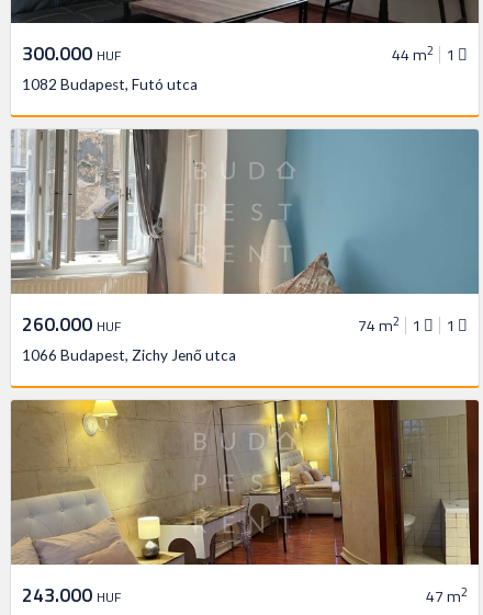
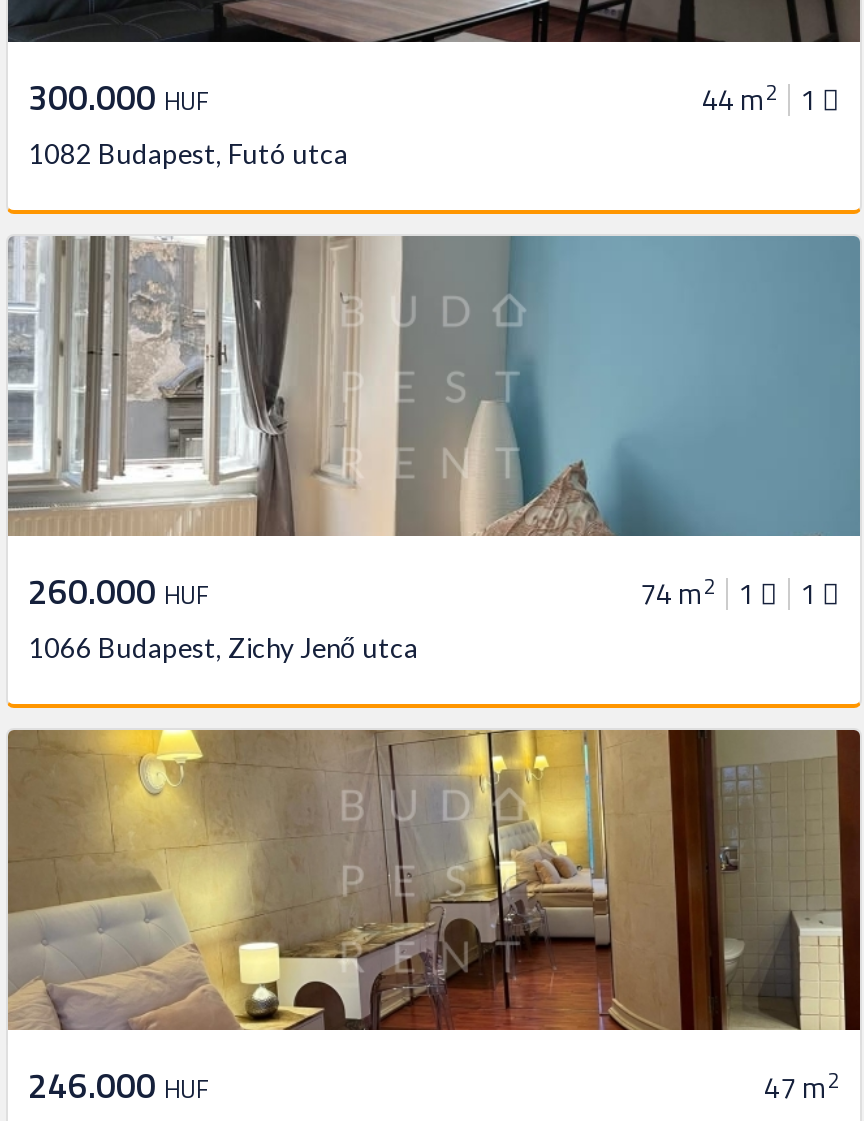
[22,580,121,610] 243.000 HUF -> [28,1058,208,1112] 246.000 HUF

